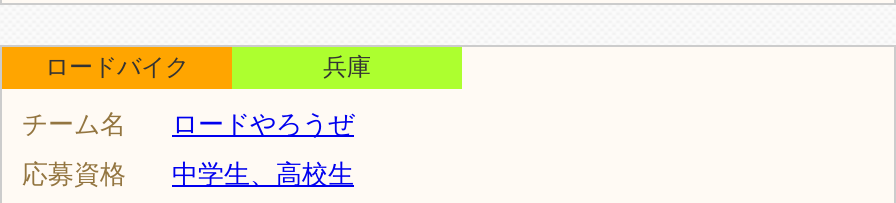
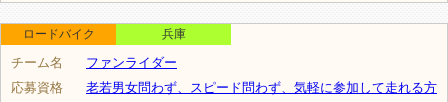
[172,109,354,139] ロードやろうぜ -> [86,55,177,70] ファンライダー
[172,159,354,189] 中学生、高校生 -> [86,80,437,95] 老若男女問わず、スピード問わず、気軽に参加して走れる方

